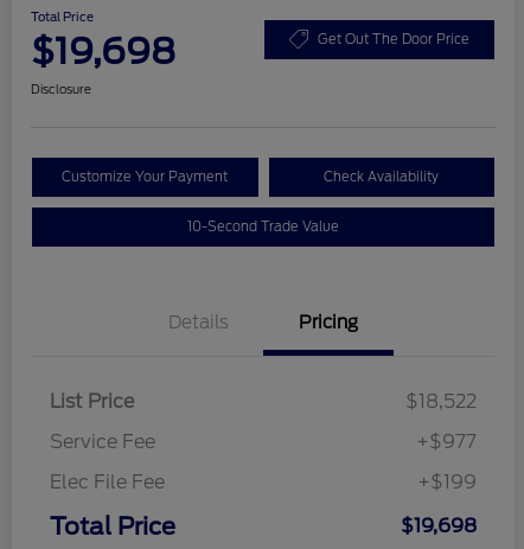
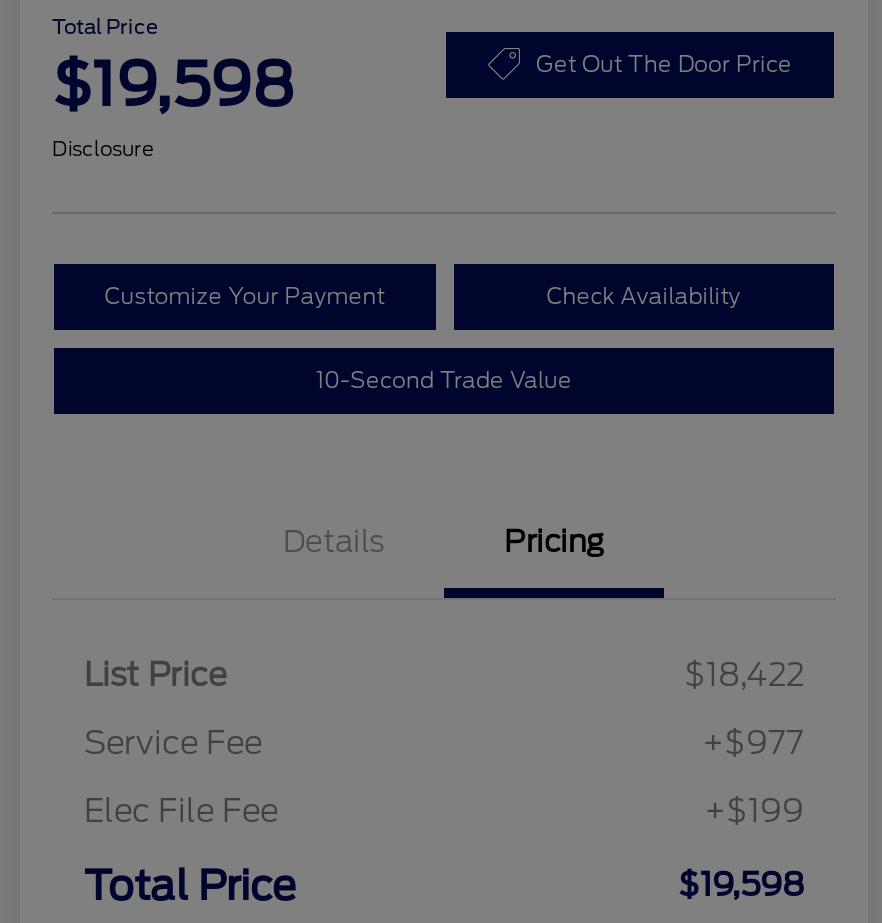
[31,30,175,73] $19,698 -> [52,48,294,120] $19,598
[405,390,477,413] $18,522 -> [684,656,804,694] $18,422
[401,515,477,537] $19,698 -> [678,866,804,904] $19,598

